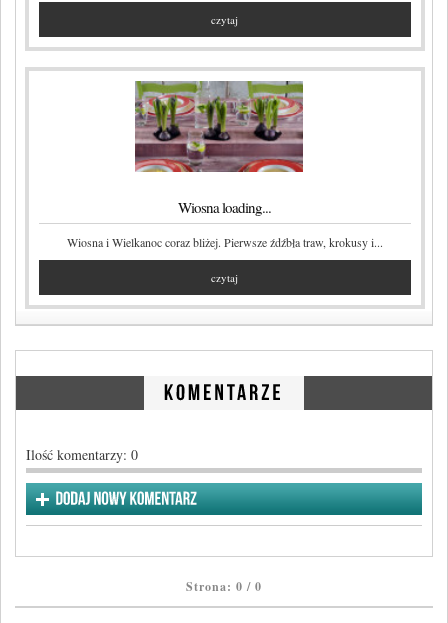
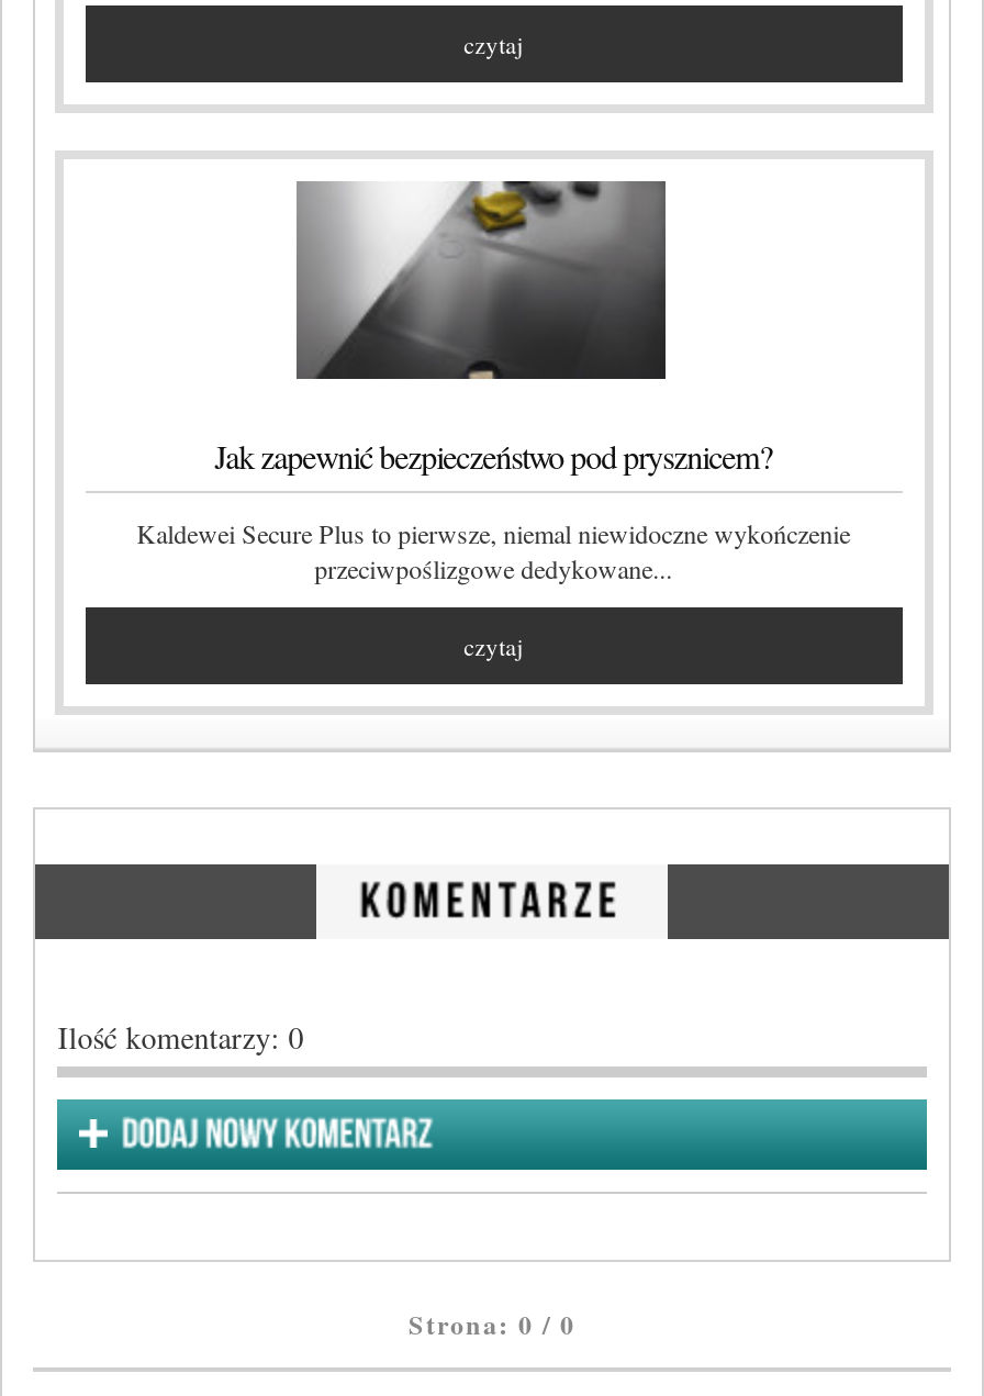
[134,81,304,216] [image] | Wiosna loading... -> [214,180,772,478] [image] | Jak zapewnić bezpieczeństwo pod prysznicem?
[67,233,383,249] Wiosna i Wielkanoc coraz bliżej. Pierwsze źdźbła traw, krokusy i... -> [136,515,850,585] Kaldewei Secure Plus to pierwsze, niemal niewidoczne wykończenie | przeciwpoślizgowe dedykowane...

